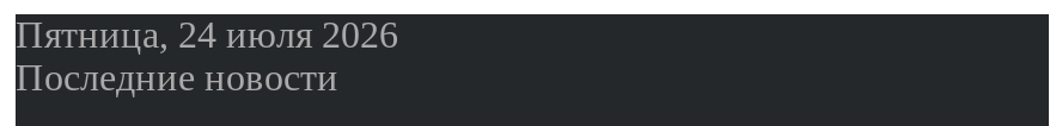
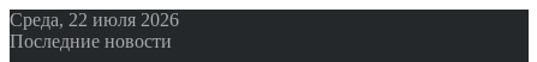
[16,14,398,55] Пятница, 24 июля 2026 -> [10,10,179,30] Среда, 22 июля 2026

